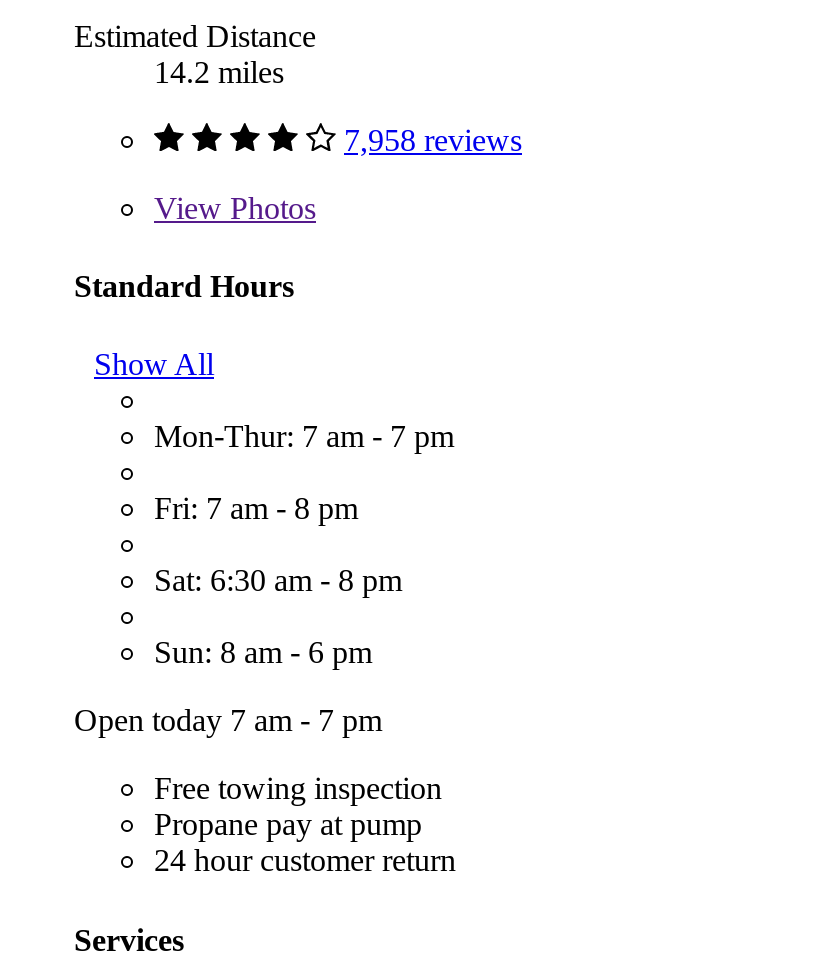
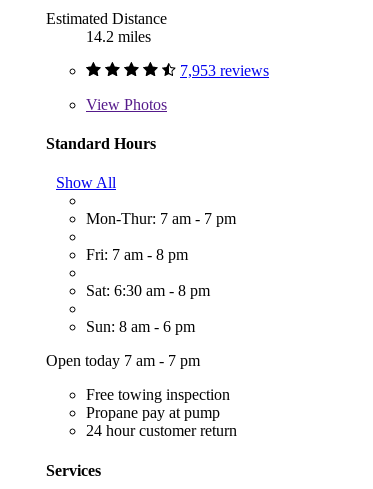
[344,122,522,156] 7,958 reviews -> [180,62,269,79] 7,953 reviews

